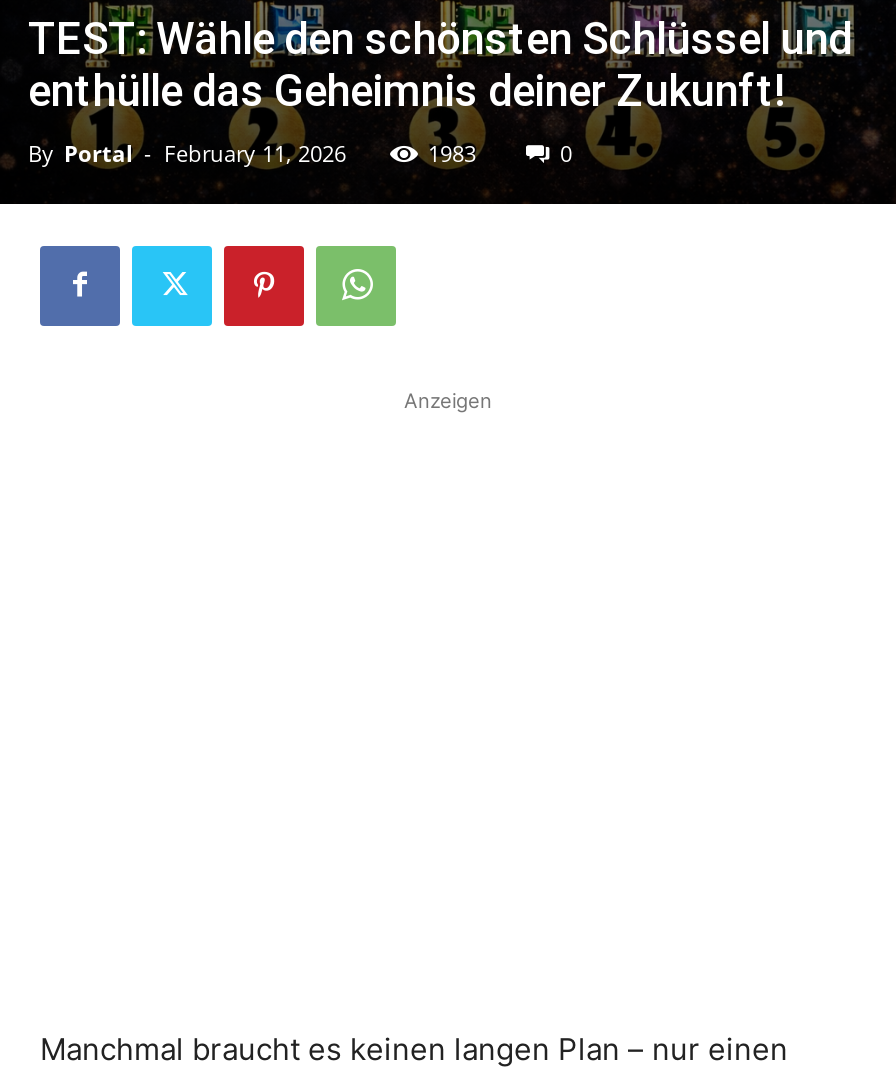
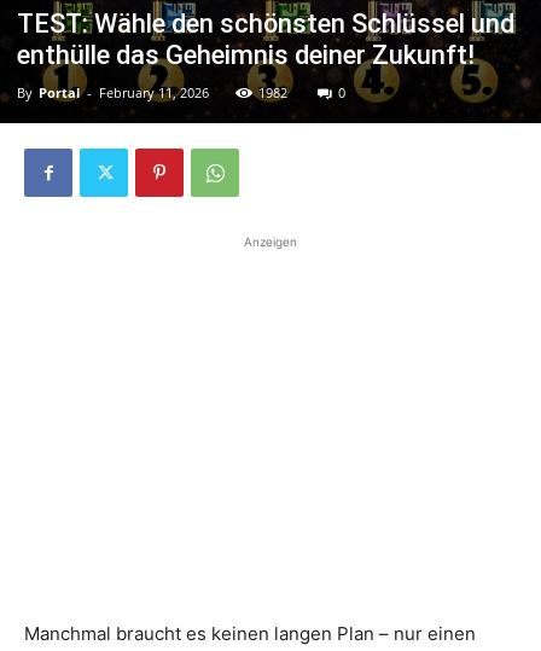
[428,138,476,168] 1983 -> [258,83,287,102] 1982

